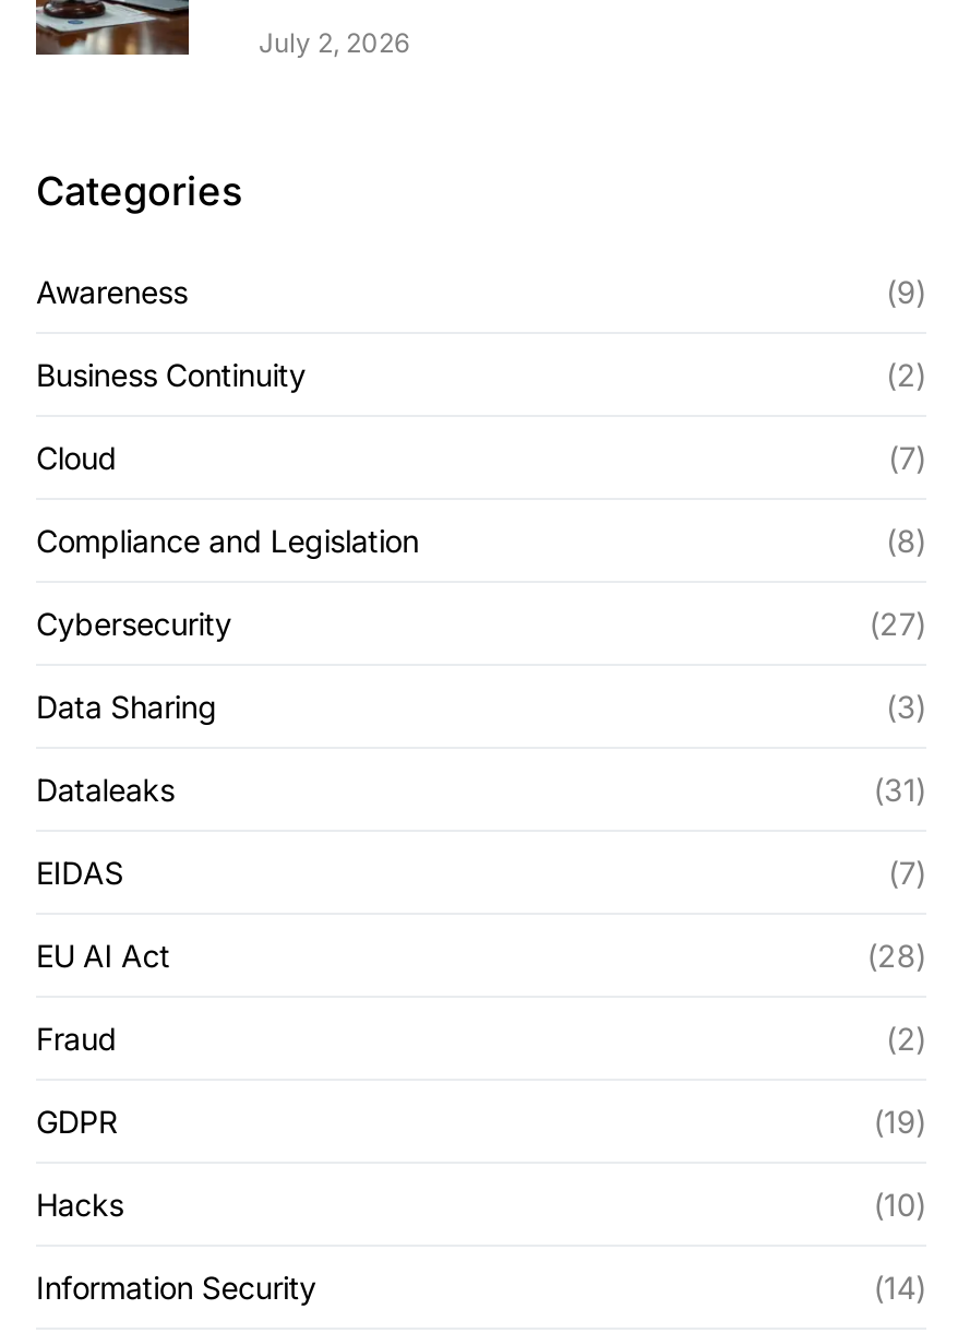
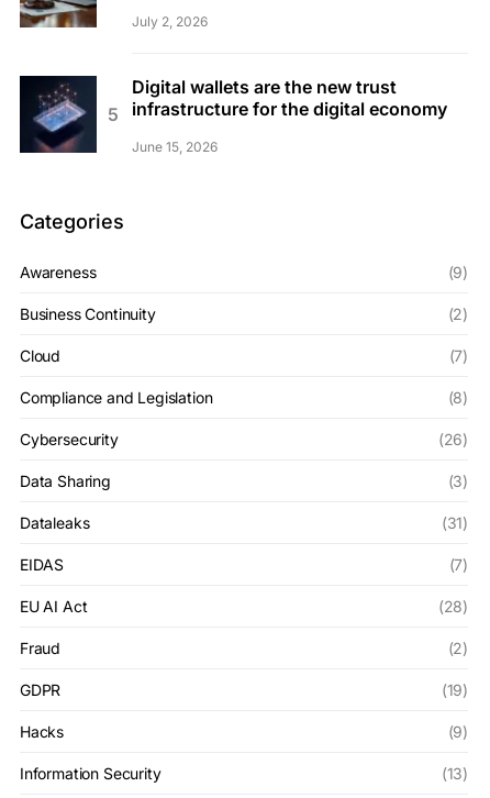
none -> [19,75,447,155] [image] | Digital wallets are the new trust | infrastructure for the digital economy | June 15, 2026
[869,605,926,642] (27) -> [438,430,468,449] (26)
[873,1186,926,1223] (10) -> [448,722,468,741] (9)
[873,1269,926,1306] (14) -> [441,764,468,783] (13)

